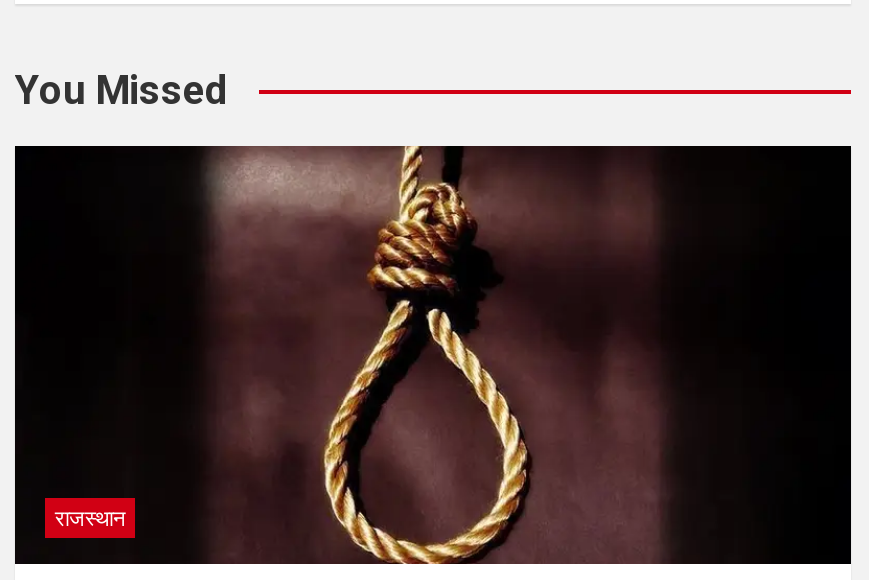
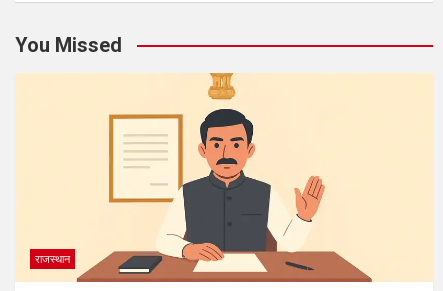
[13,144,853,566] [image] -> [15,72,433,283] [image]

